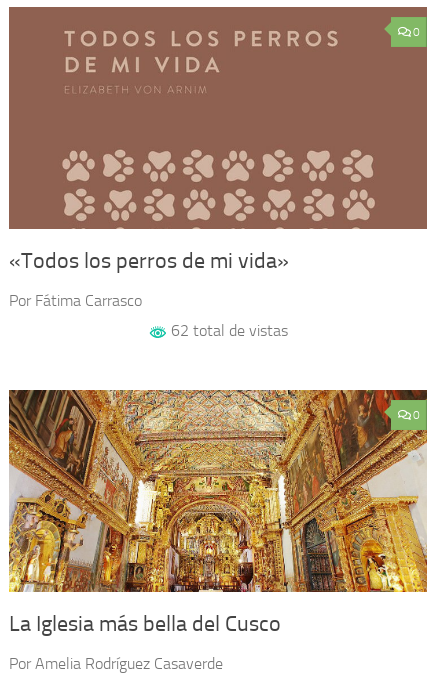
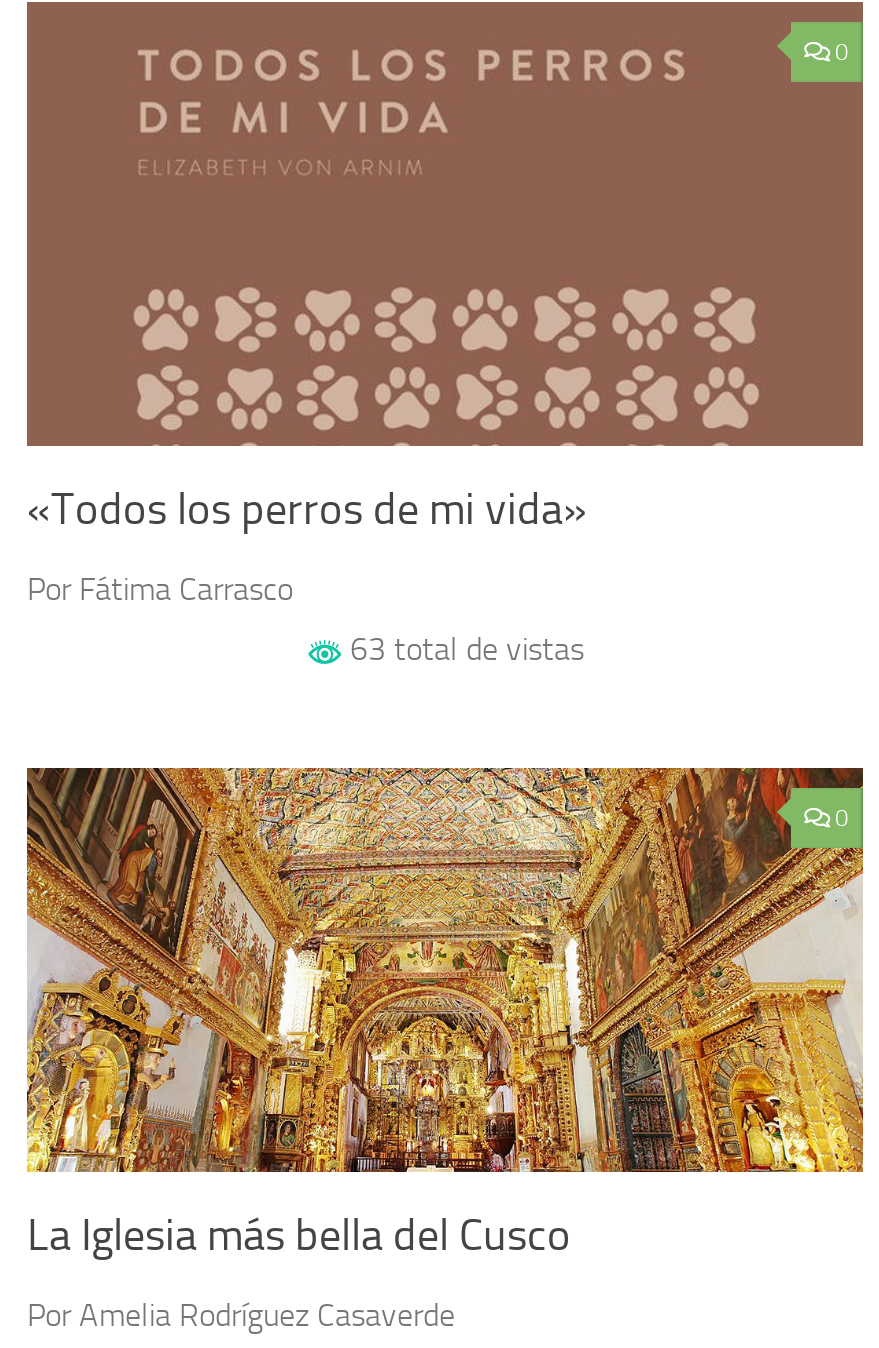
[166,321,287,340] 62 total de vistas -> [342,630,584,668] 63 total de vistas

